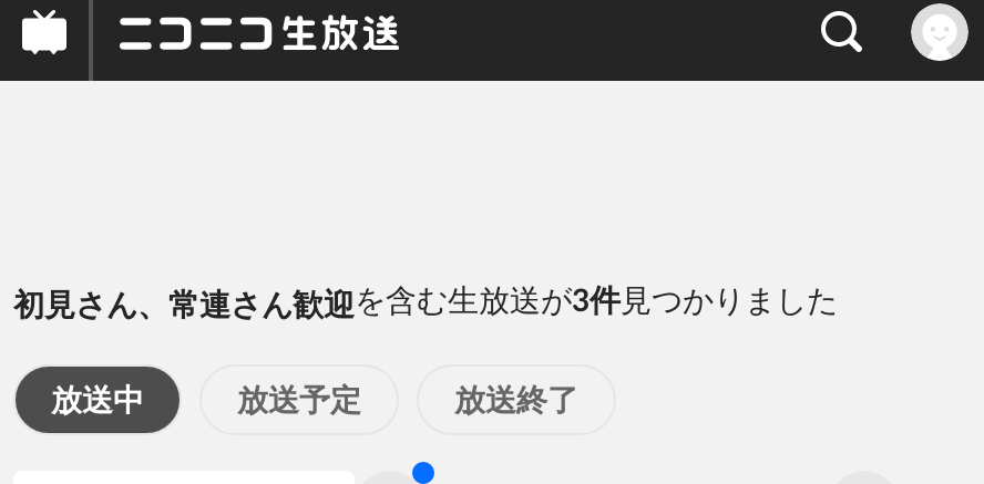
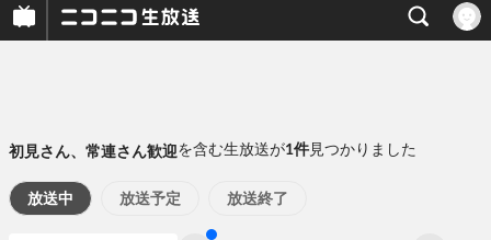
[13,280,838,322] 初見さん、常連さん歓迎を含む生放送が3件見つかりました -> [9,139,416,160] 初見さん、常連さん歓迎を含む生放送が1件見つかりました

